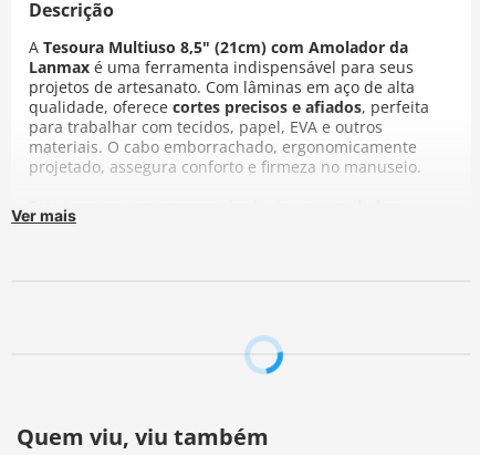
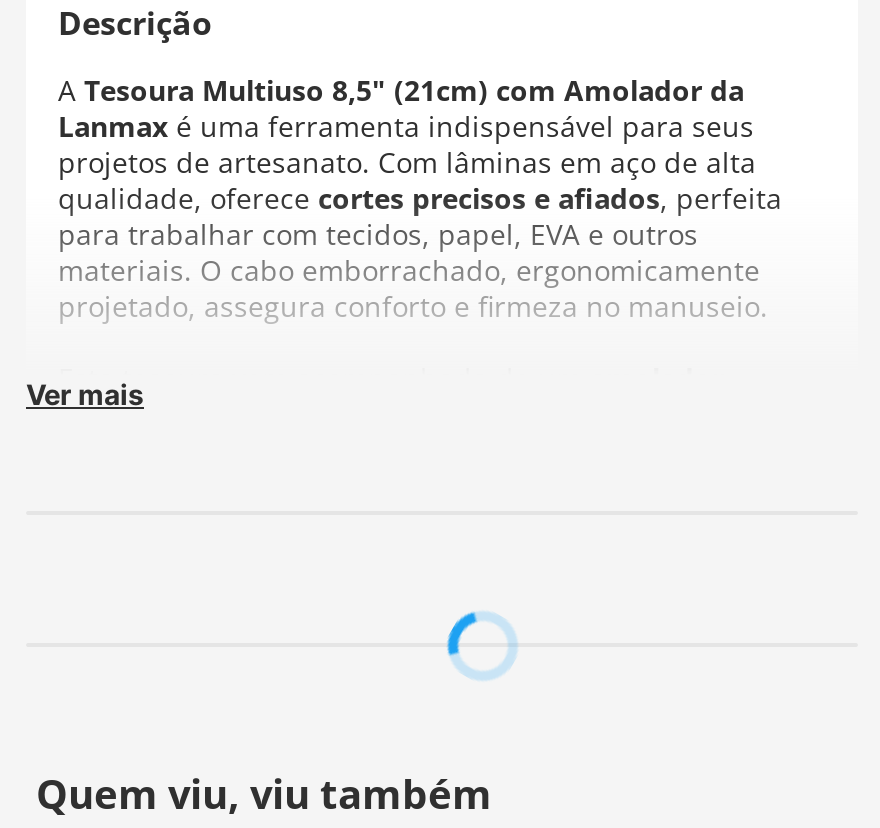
[244,338,284,374] [image] -> [446,611,518,679] [image]

